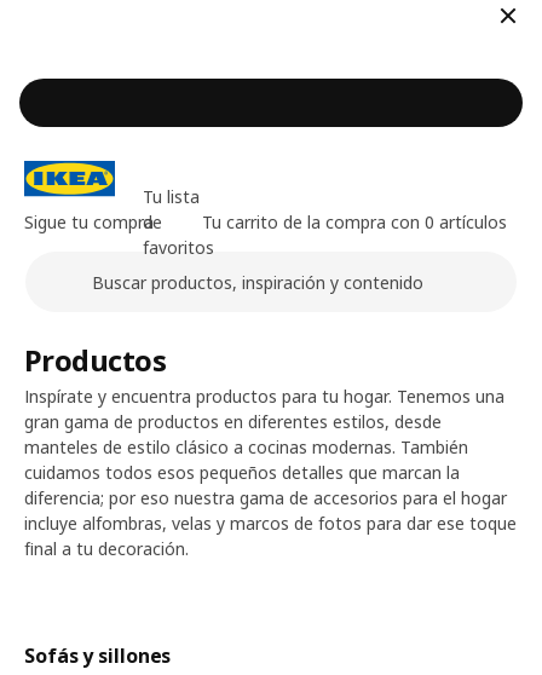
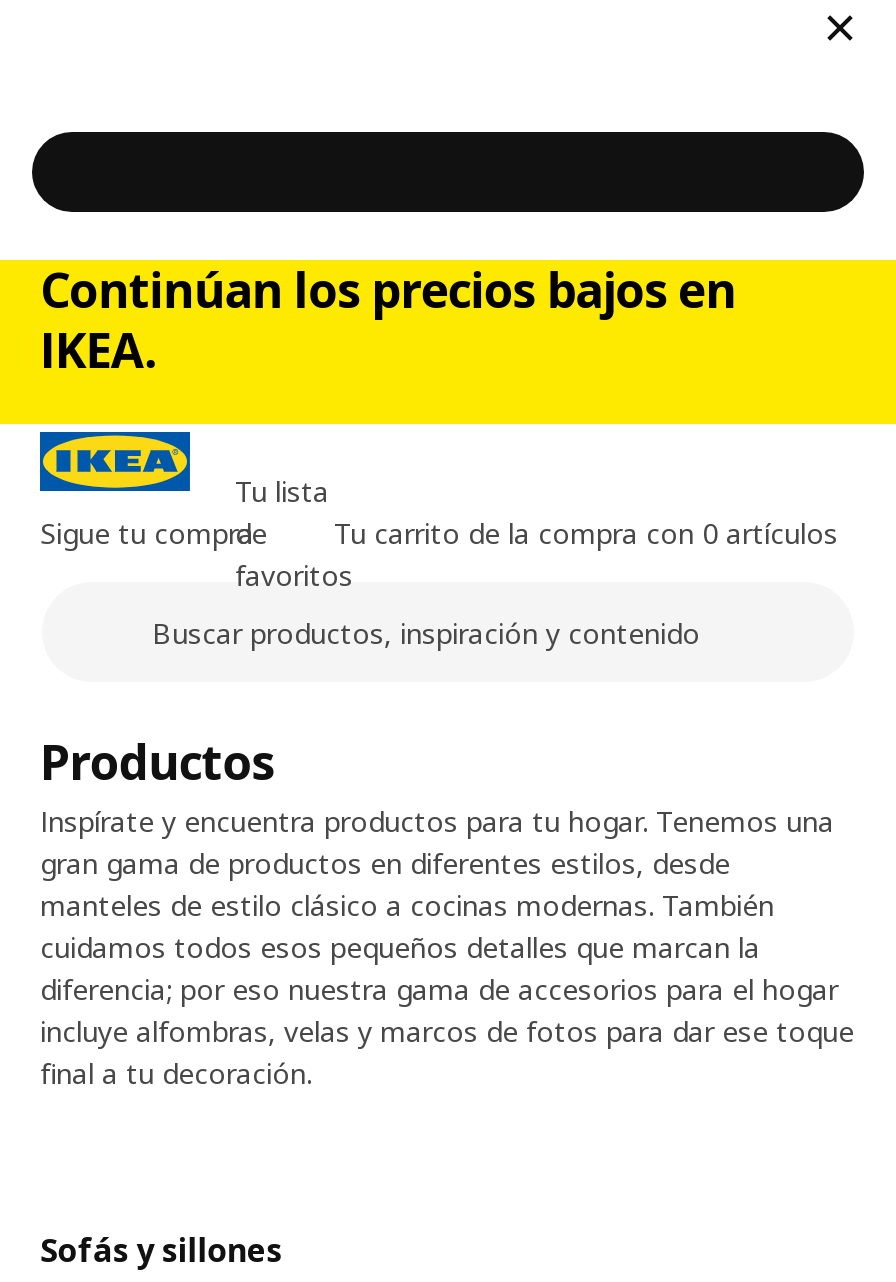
none -> [40,256,736,382] Continúan los precios bajos en | IKEA.

